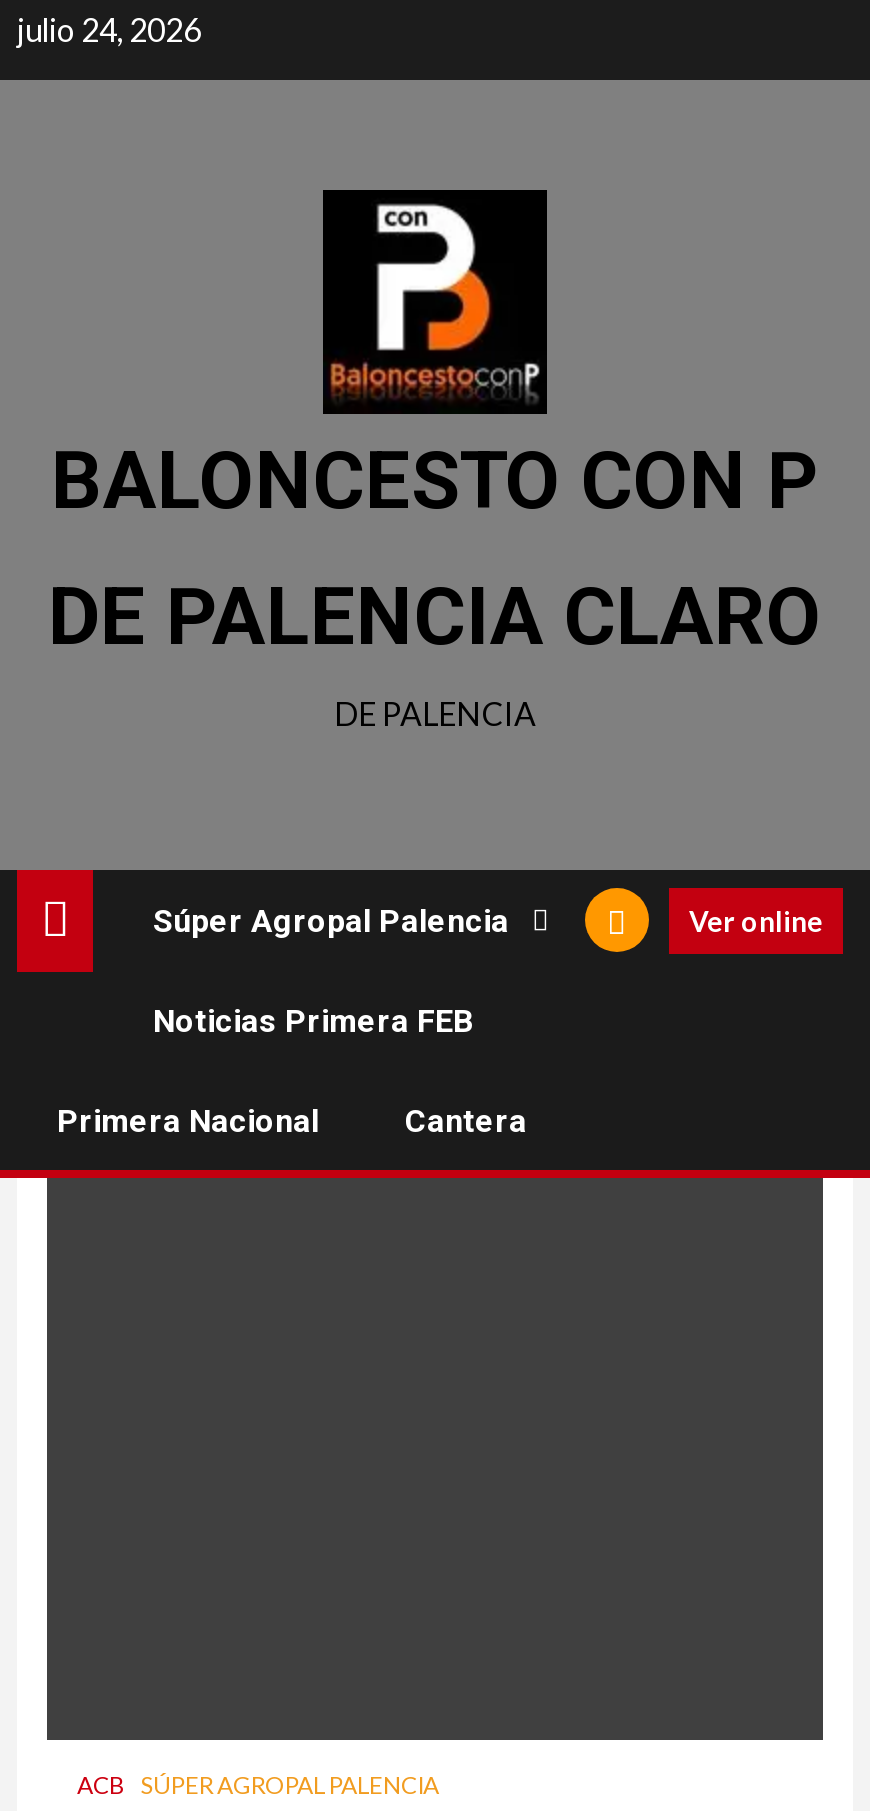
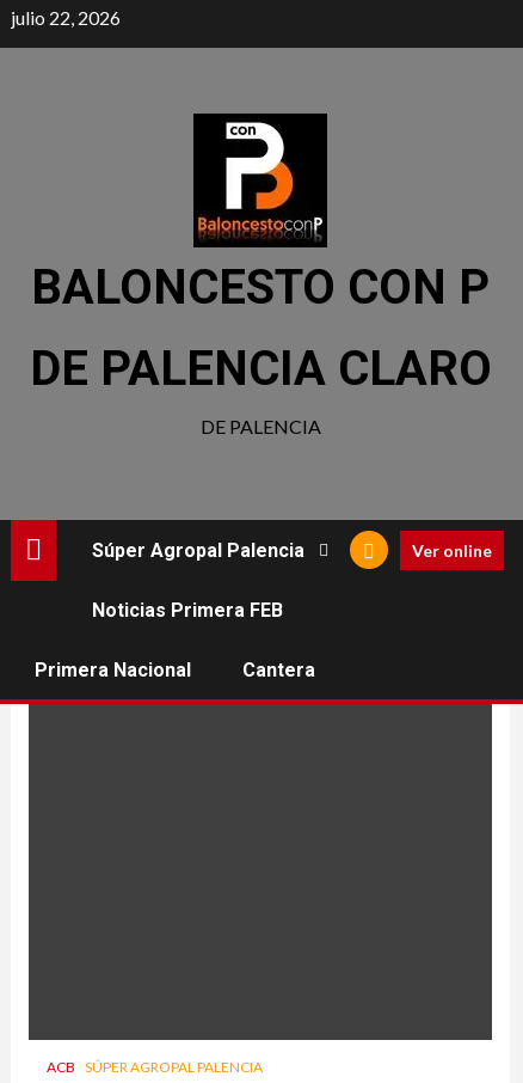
[17,10,201,48] julio 24, 2026 -> [11,6,121,29] julio 22, 2026

